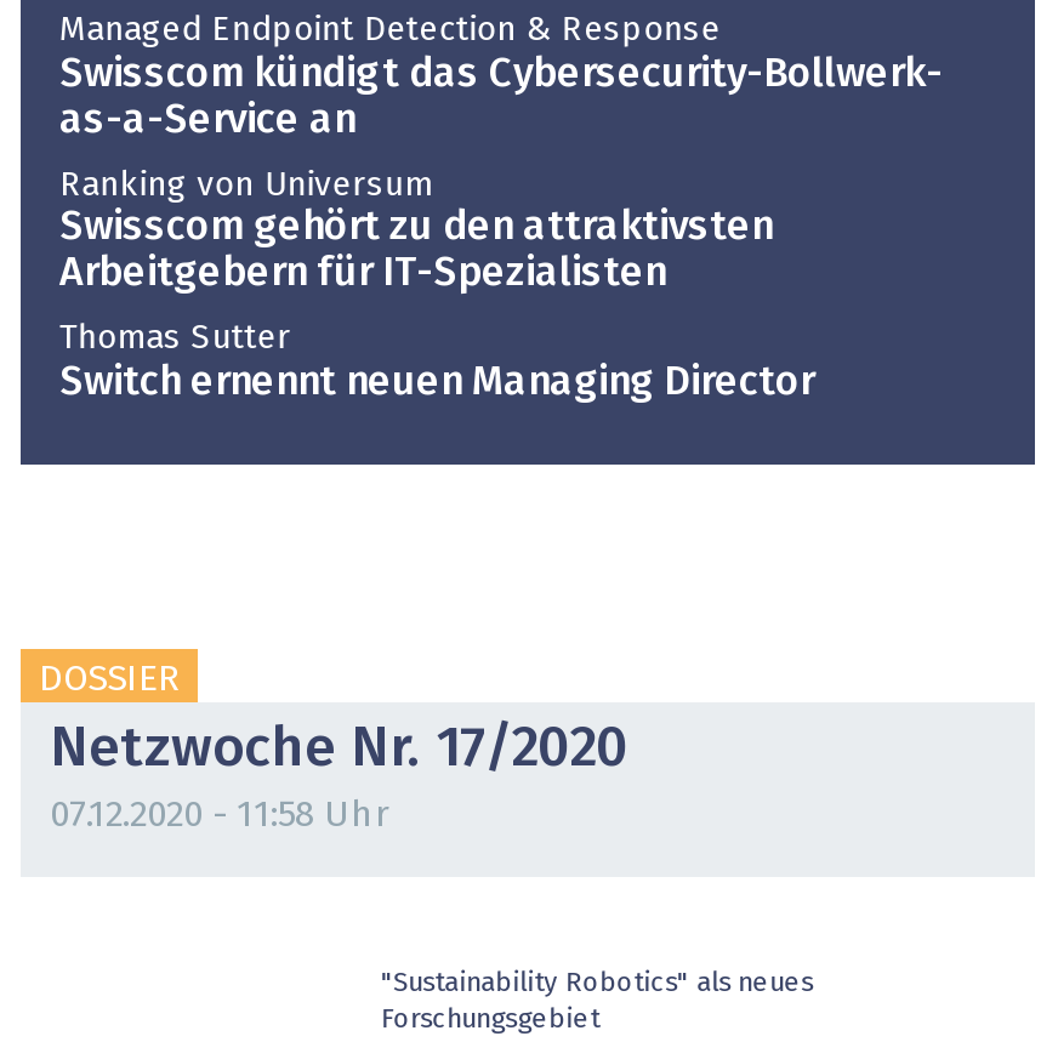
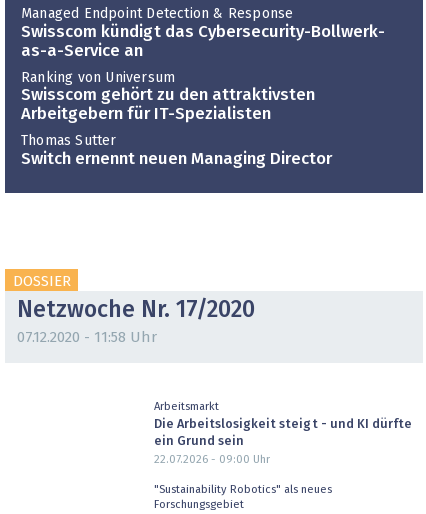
none -> [154,401,412,465] Arbeitsmarkt | Die Arbeitslosigkeit steigt - und KI dürfte | ein Grund sein | 22.07.2026 - 09:00 Uhr

